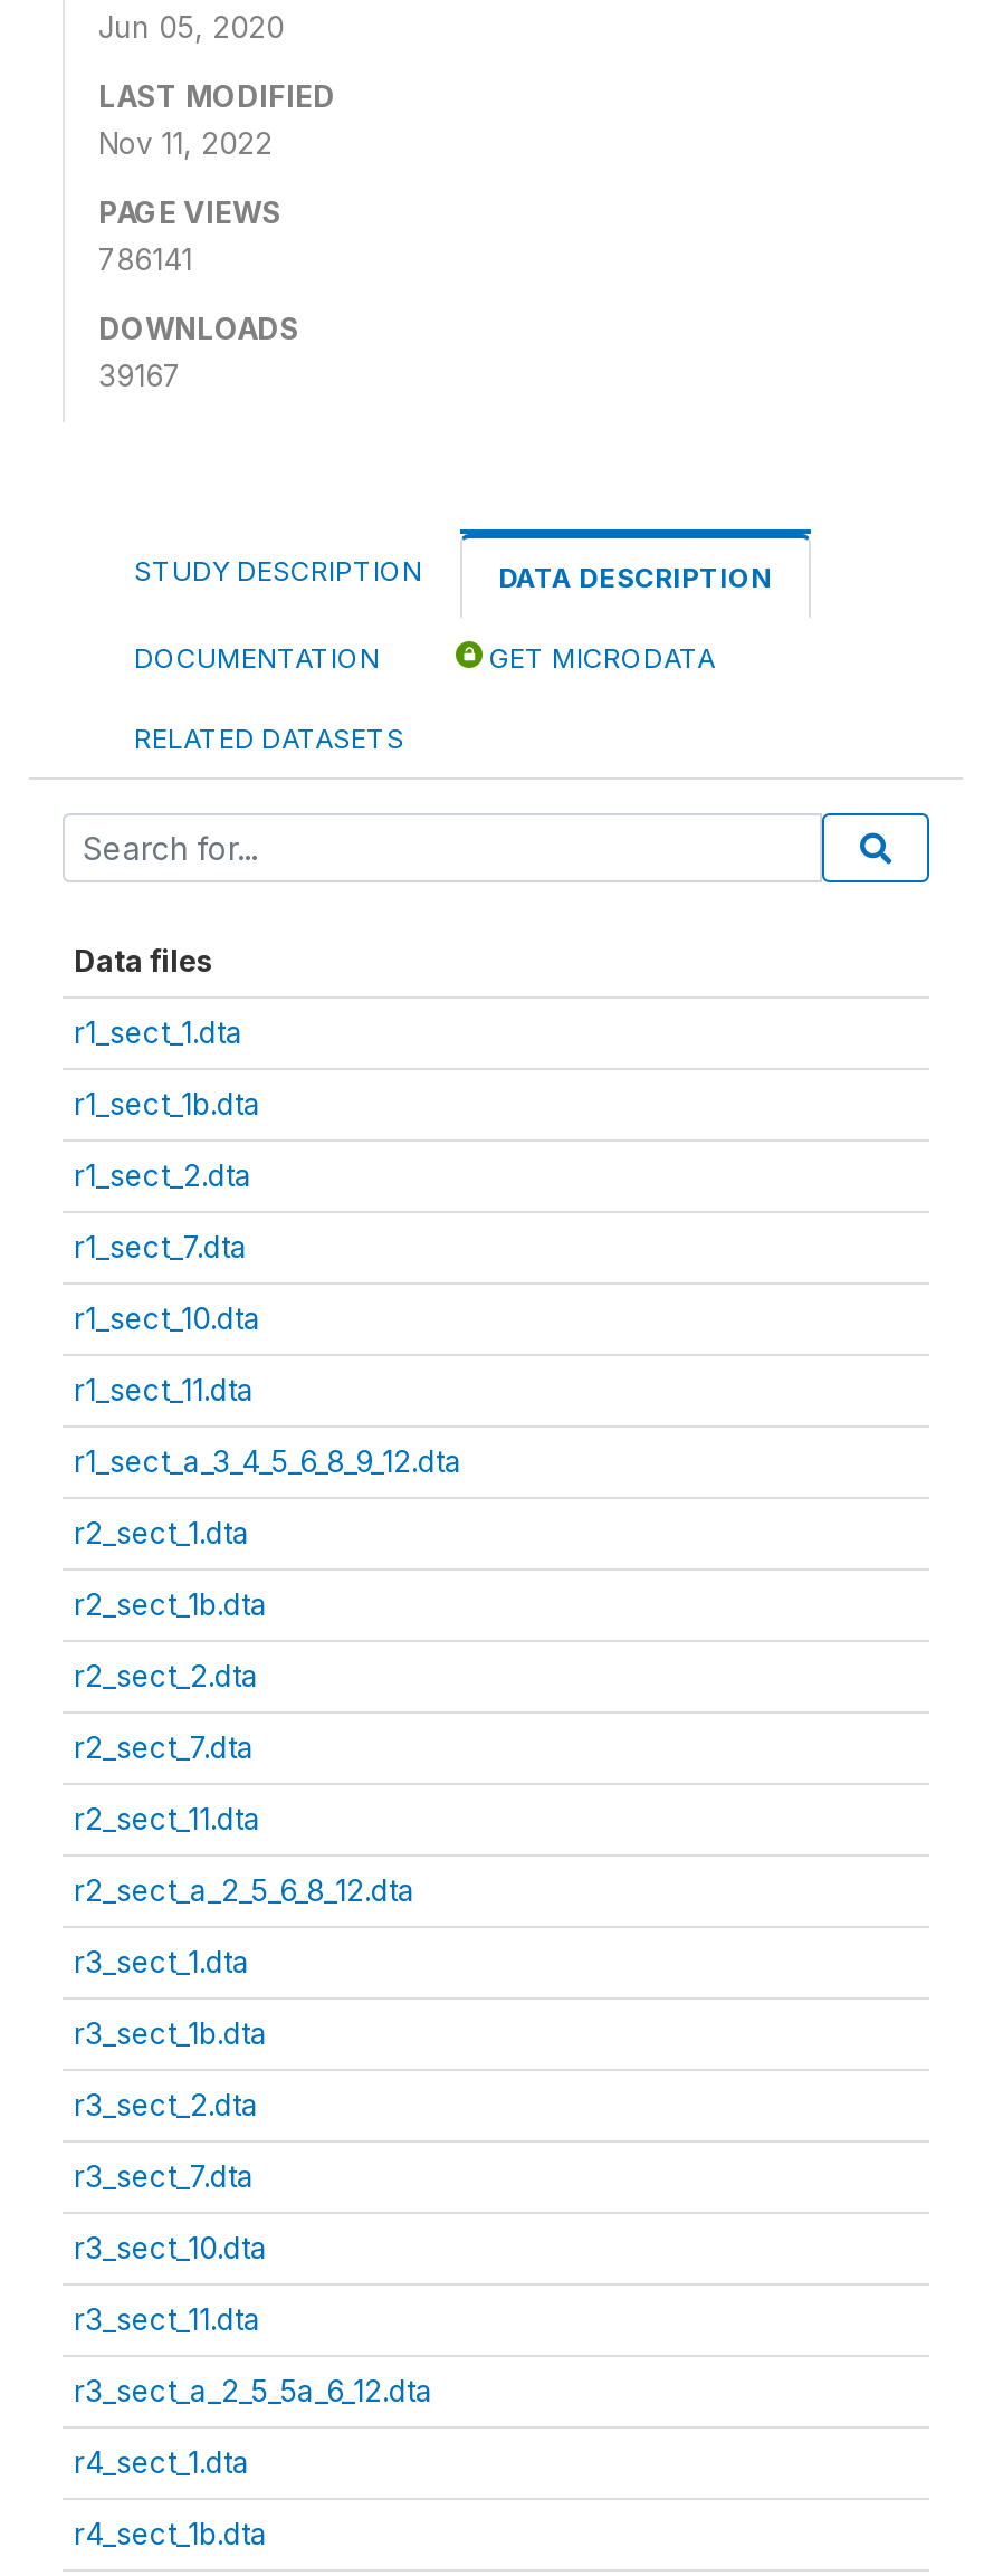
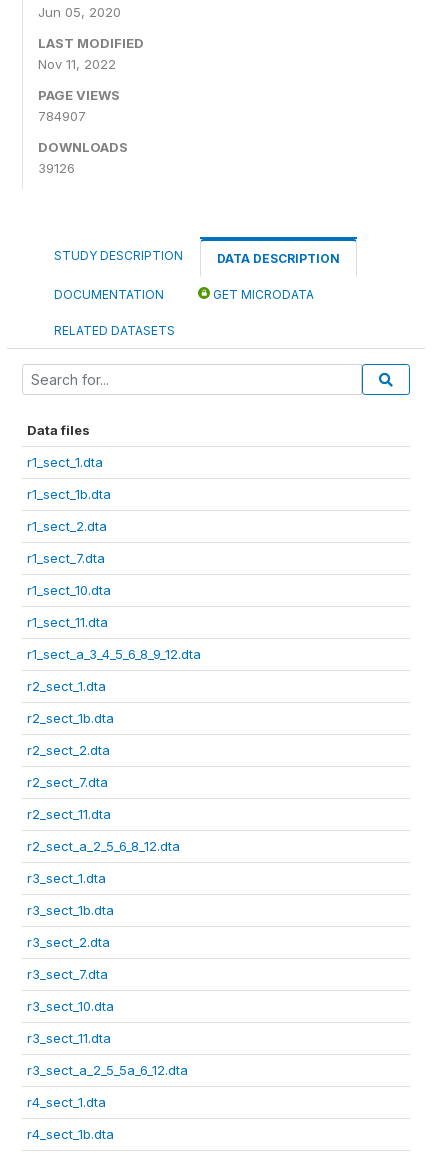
[98,240,192,276] 786141 -> [38,108,86,124] 784907
[98,357,181,392] 39167 -> [38,160,75,176] 39126

